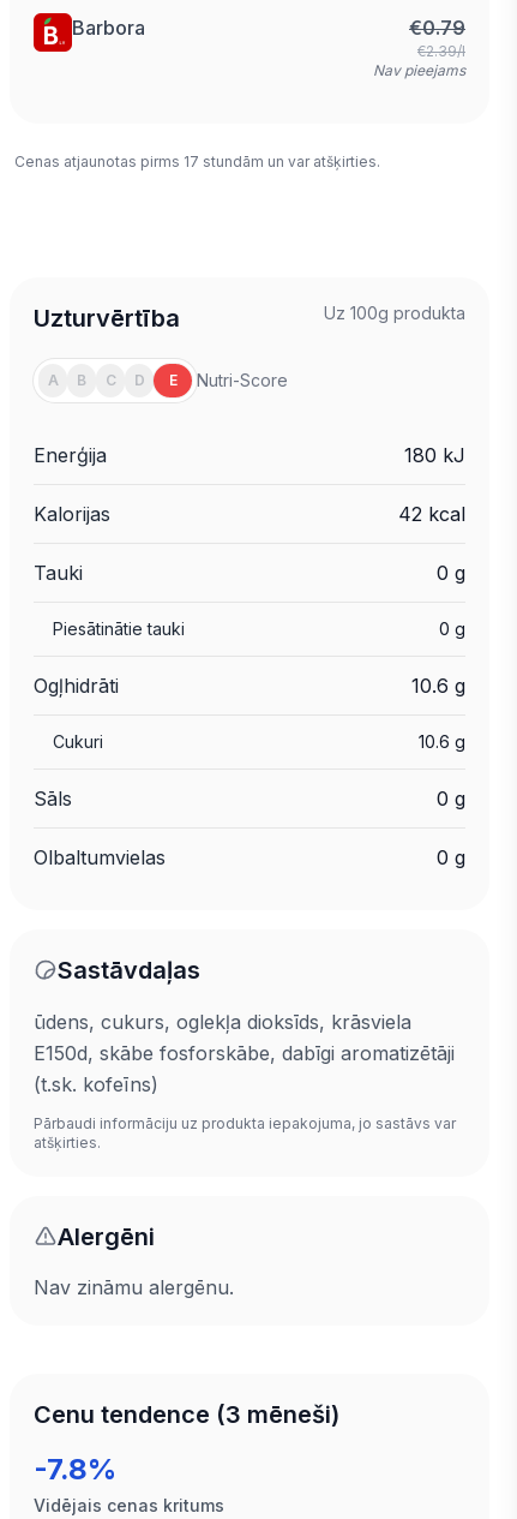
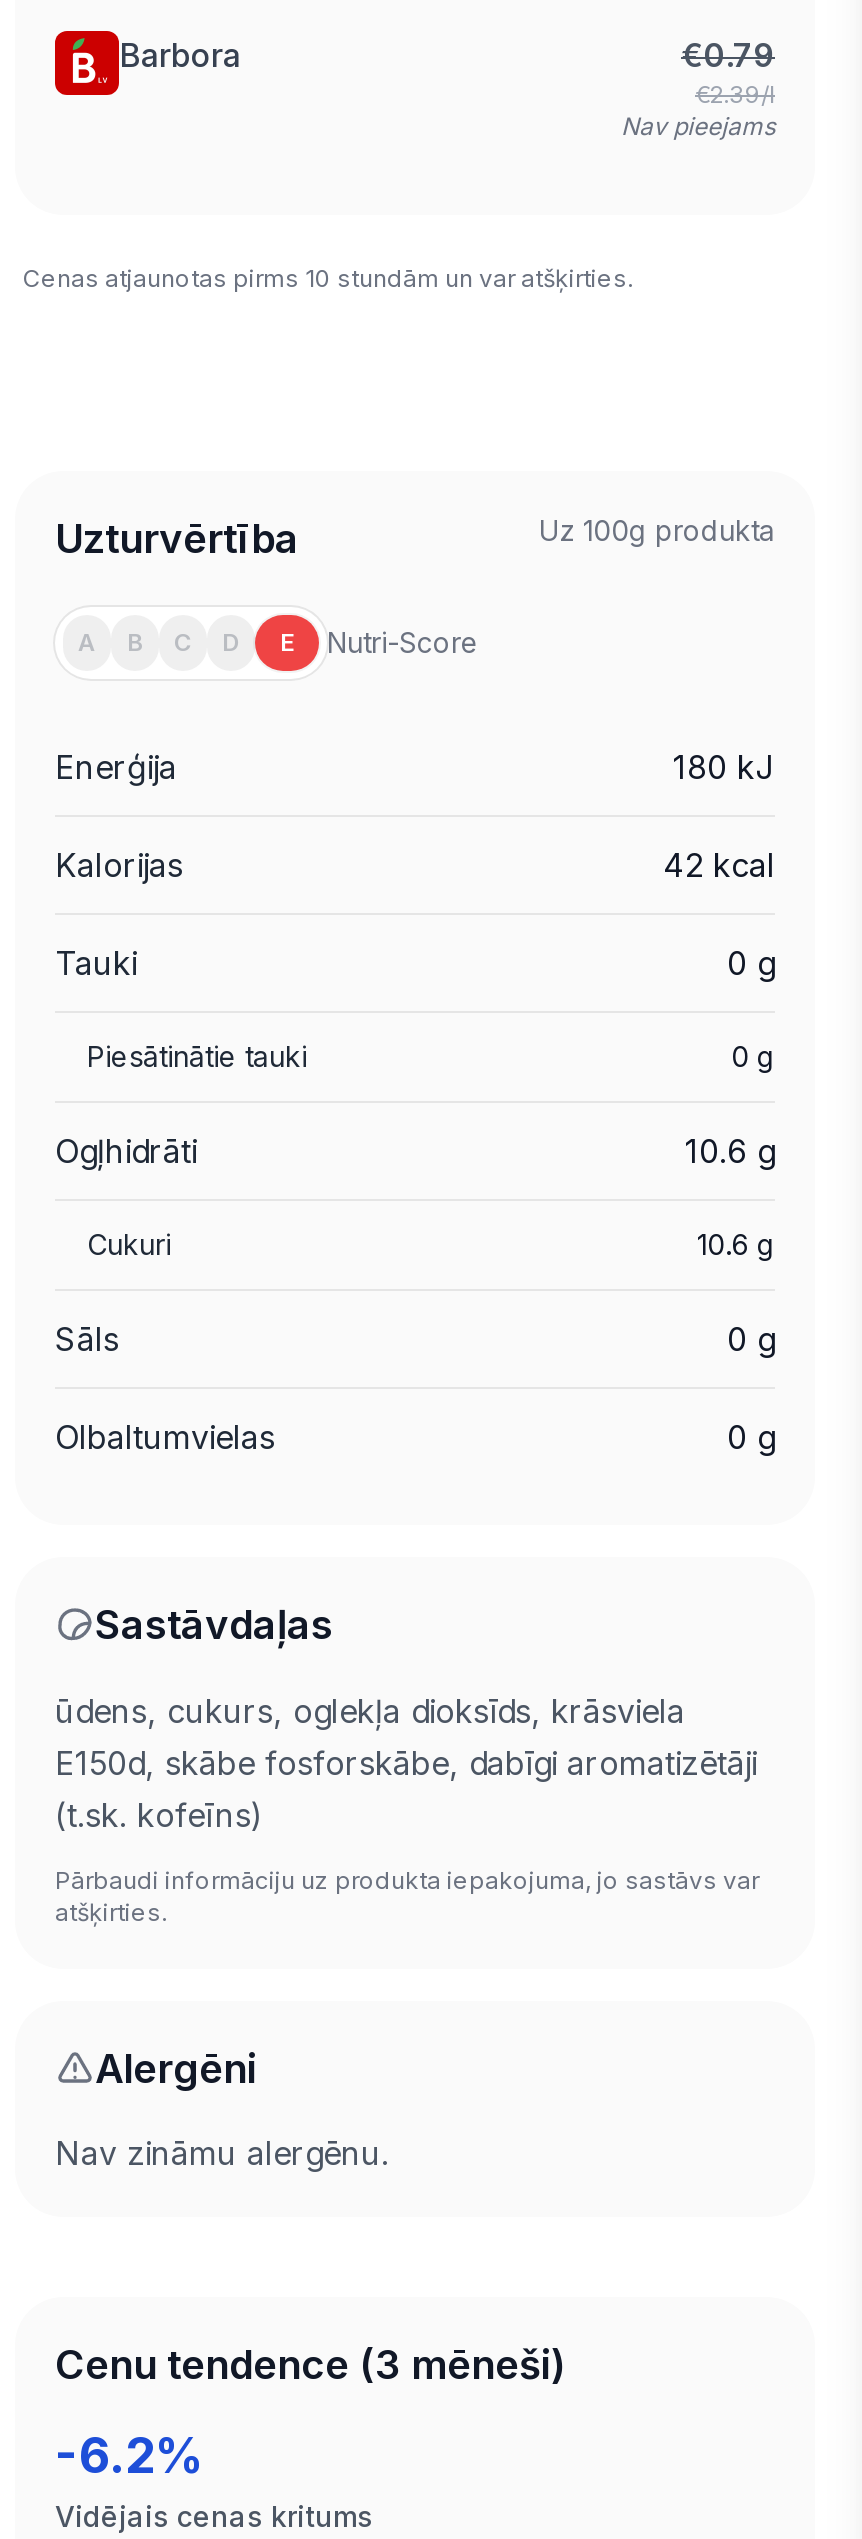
[14,153,380,171] Cenas atjaunotas pirms 17 stundām un var atšķirties. -> [23,263,633,293] Cenas atjaunotas pirms 10 stundām un var atšķirties.
[34,1452,116,1487] -7.8% -> [55,2427,203,2485] -6.2%

